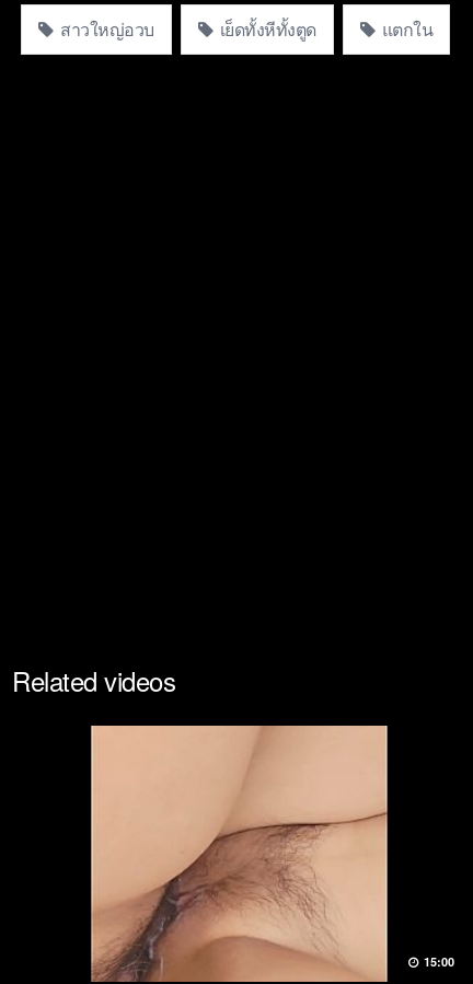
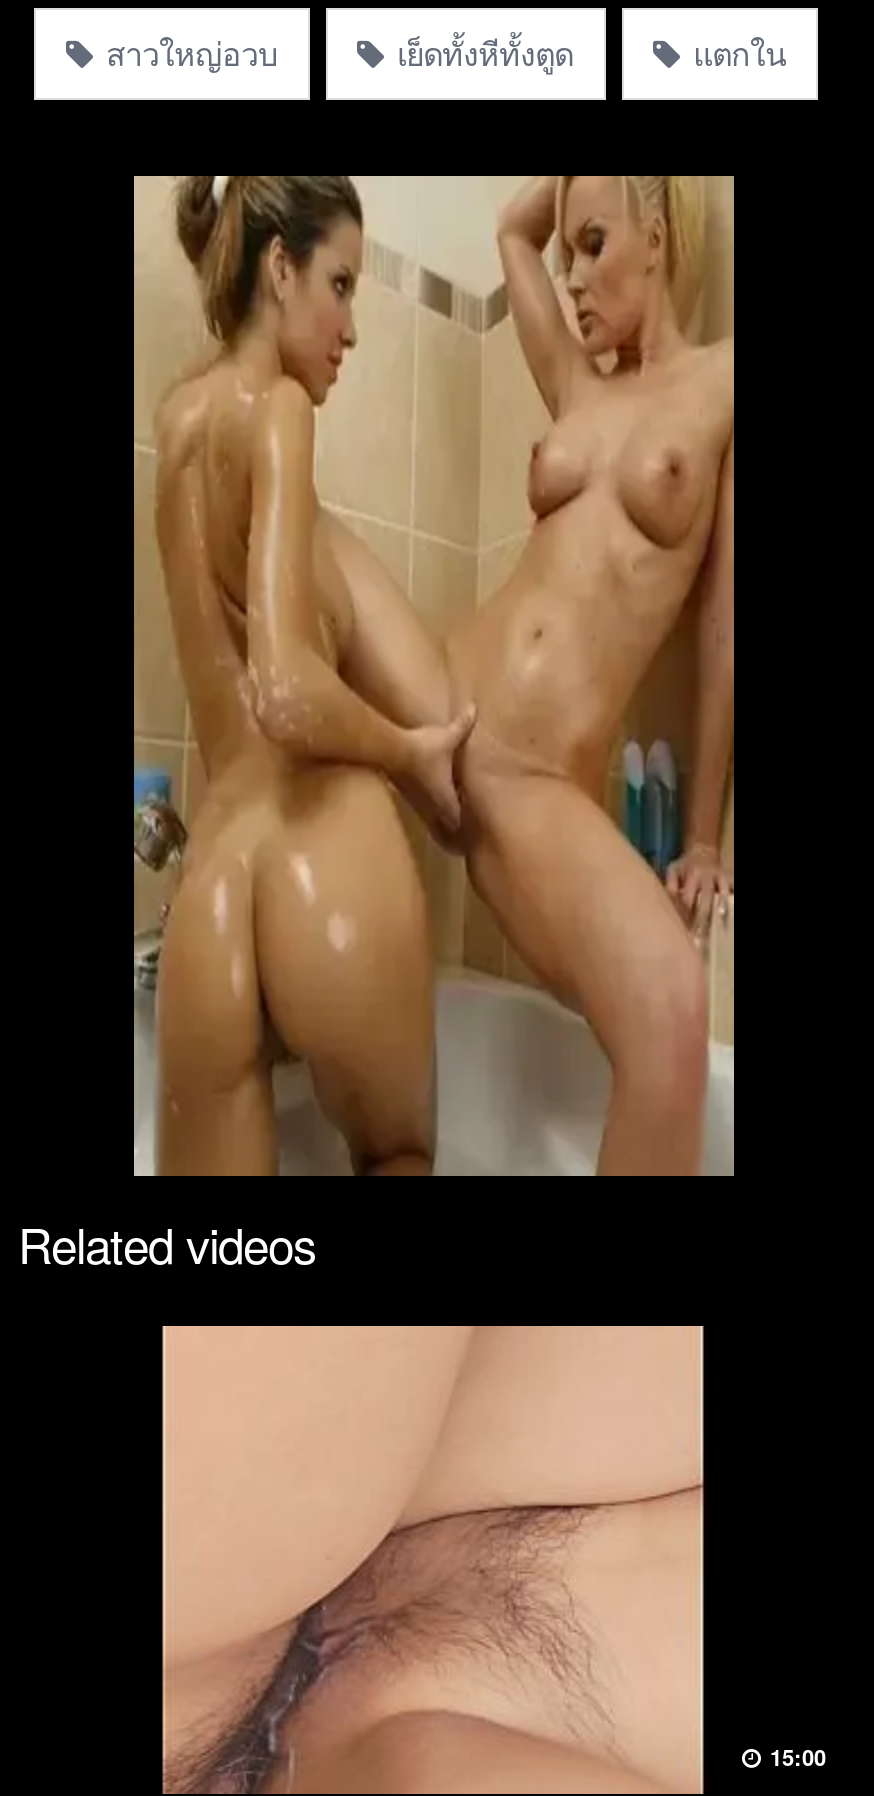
none -> [132,174,736,1178] [image]

